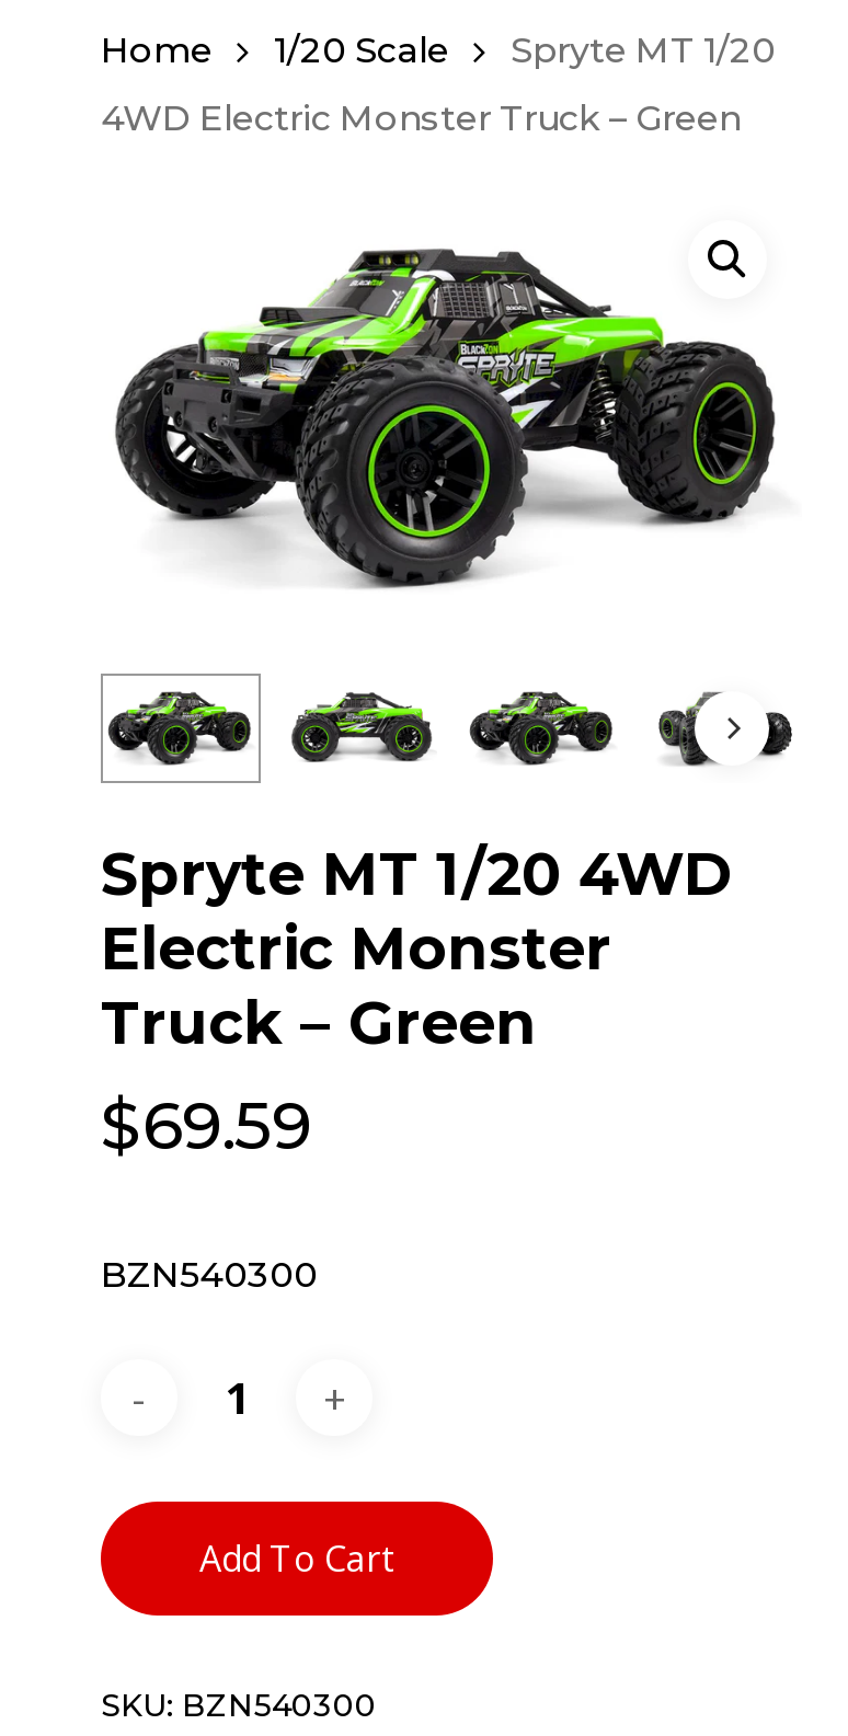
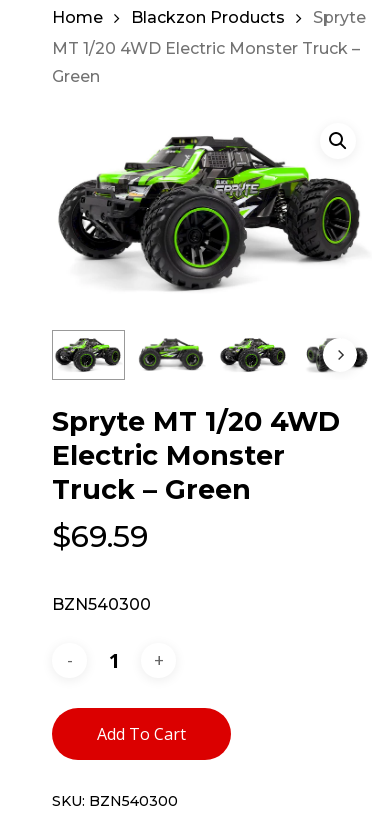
[101,30,776,139] 1/20 Scale | Spryte MT 1/20 | 4WD Electric Monster Truck – Green -> [52,8,366,86] Blackzon Products | Spryte | MT 1/20 4WD Electric Monster Truck – | Green

